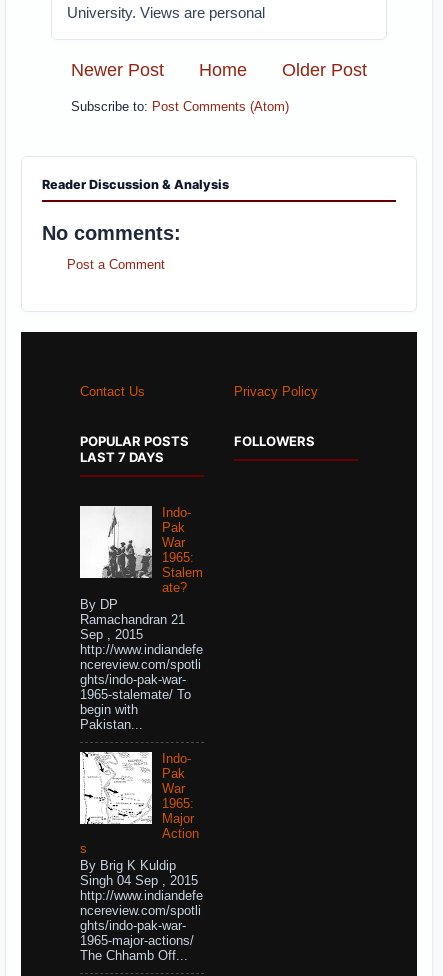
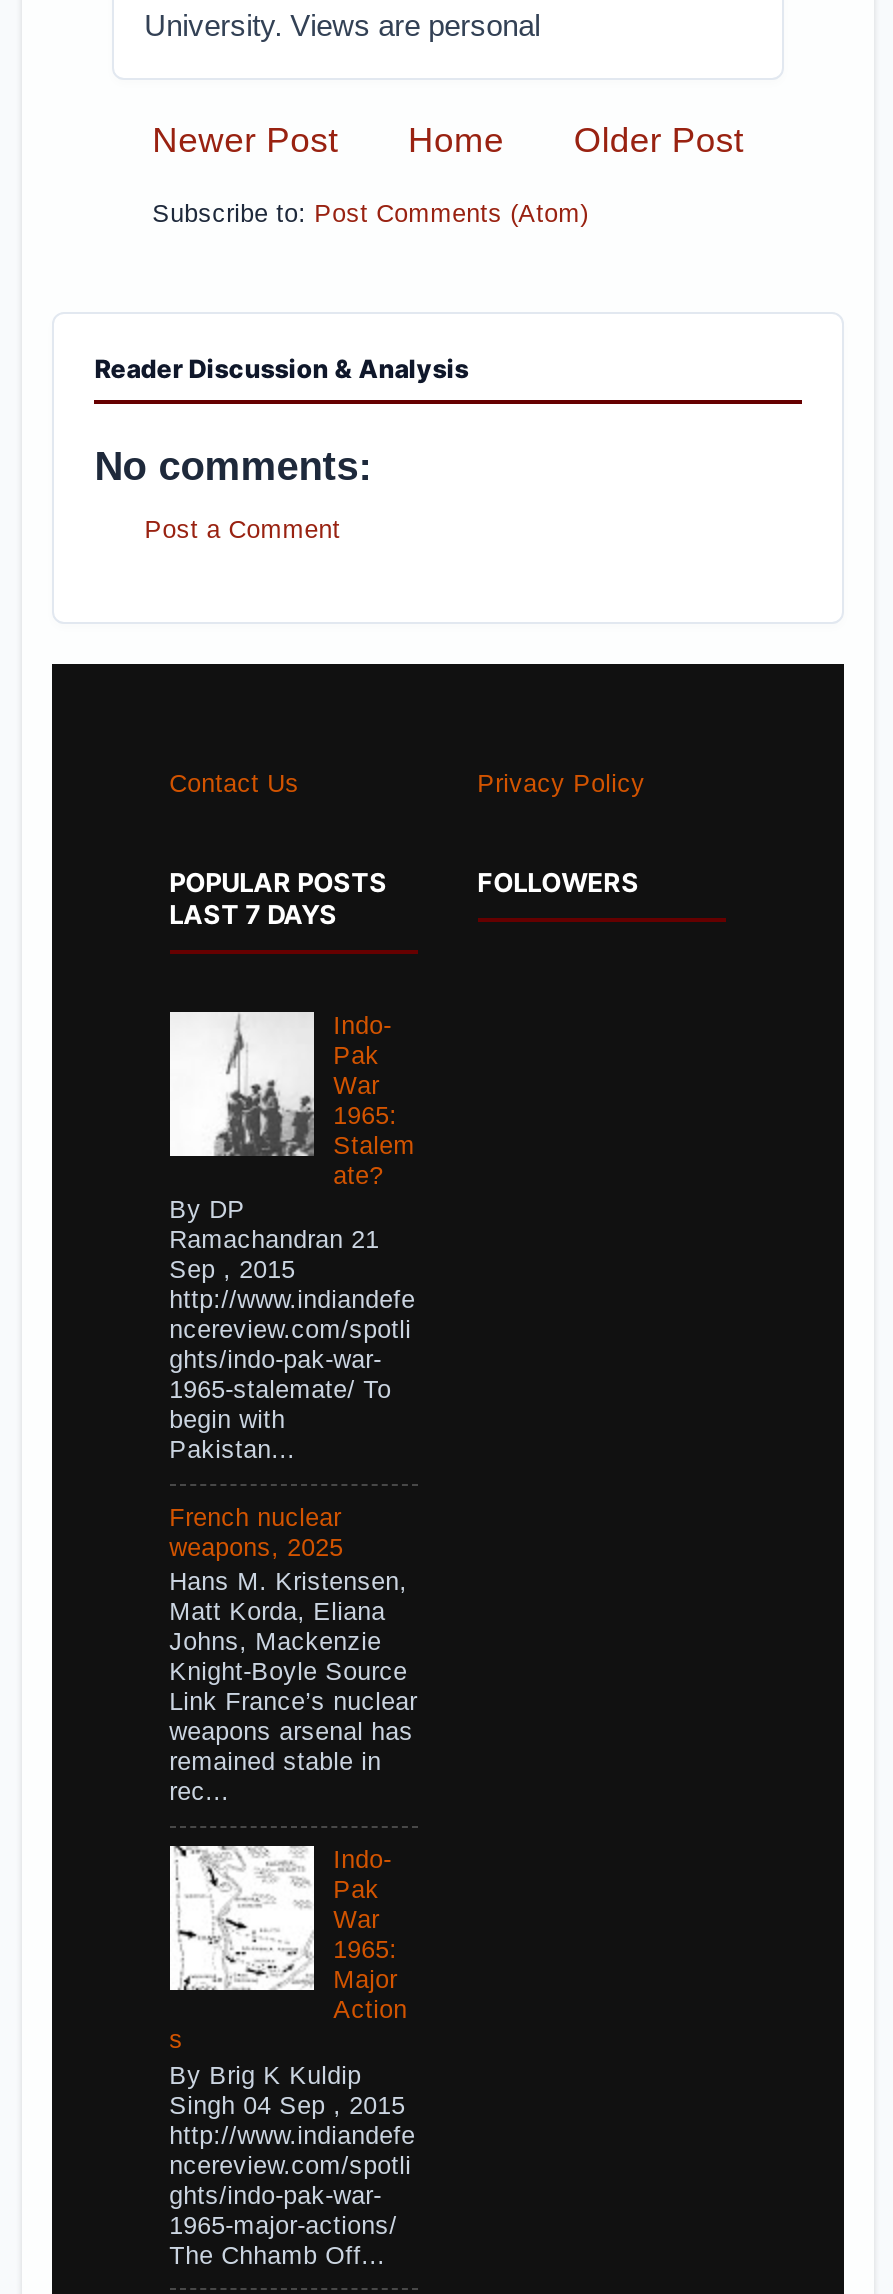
none -> [169,1504,417,1807] French nuclear | weapons, 2025 | Hans M. Kristensen, | Matt Korda, Eliana | Johns, Mackenzie | Knight-Boyle Source | Link France’s nuclear | weapons arsenal has | remained stable in | rec...

